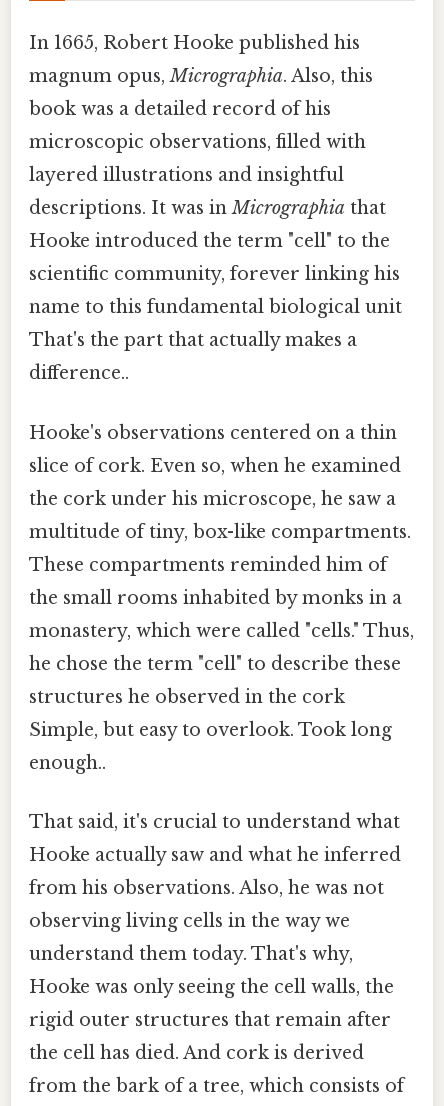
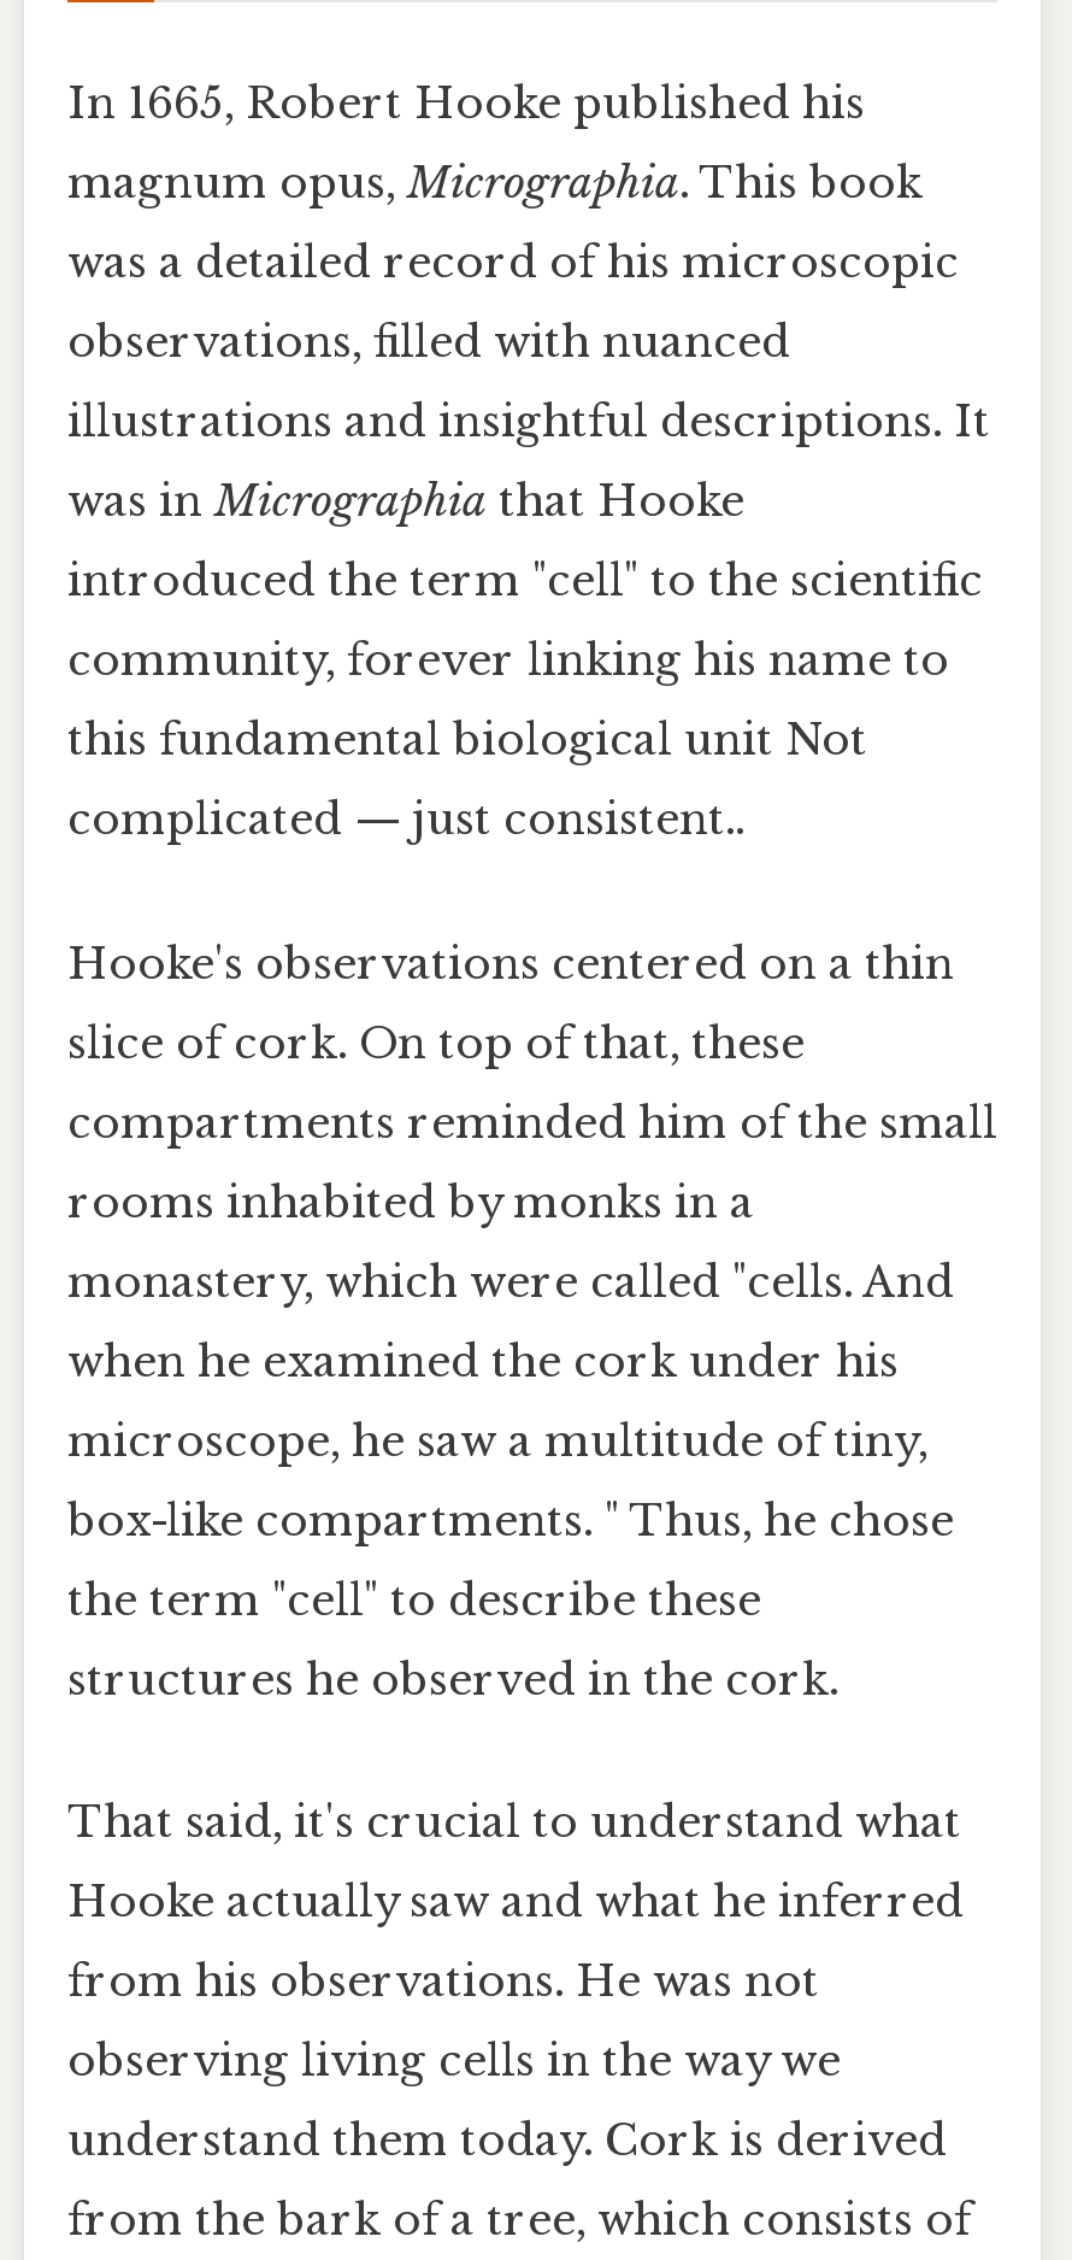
[29,65,402,384] magnum opus, Micrographia. Also, this | book was a detailed record of his | microscopic observations, filled with | layered illustrations and insightful | descriptions. It was in Micrographia that | Hooke introduced the term "cell" to the | scientific community, forever linking his | name to this fundamental biological unit | That's the part that actually makes a | difference.. -> [67,158,990,847] magnum opus, Micrographia. This book | was a detailed record of his microscopic | observations, filled with nuanced | illustrations and insightful descriptions. It | was in Micrographia that Hooke | introduced the term "cell" to the scientific | community, forever linking his name to | this fundamental biological unit Not | complicated — just consistent..
[29,455,414,774] slice of cork. Even so, when he examined | the cork under his microscope, he saw a | multitude of tiny, box-like compartments. | These compartments reminded him of | the small rooms inhabited by monks in a | monastery, which were called "cells." Thus, | he chose the term "cell" to describe these | structures he observed in the cork | Simple, but easy to overlook. Took long | enough.. -> [67,1017,997,1706] slice of cork. On top of that, these | compartments reminded him of the small | rooms inhabited by monks in a | monastery, which were called "cells. And | when he examined the cork under his | microscope, he saw a multitude of tiny, | box-like compartments. " Thus, he chose | the term "cell" to describe these | structures he observed in the cork.
[29,877,384,899] from his observations. Also, he was not -> [67,1955,819,2008] from his observations. He was not
[29,943,394,1064] understand them today. That's why, | Hooke was only seeing the cell walls, the | rigid outer structures that remain after | the cell has died. And cork is derived -> [67,2114,947,2167] understand them today. Cork is derived

